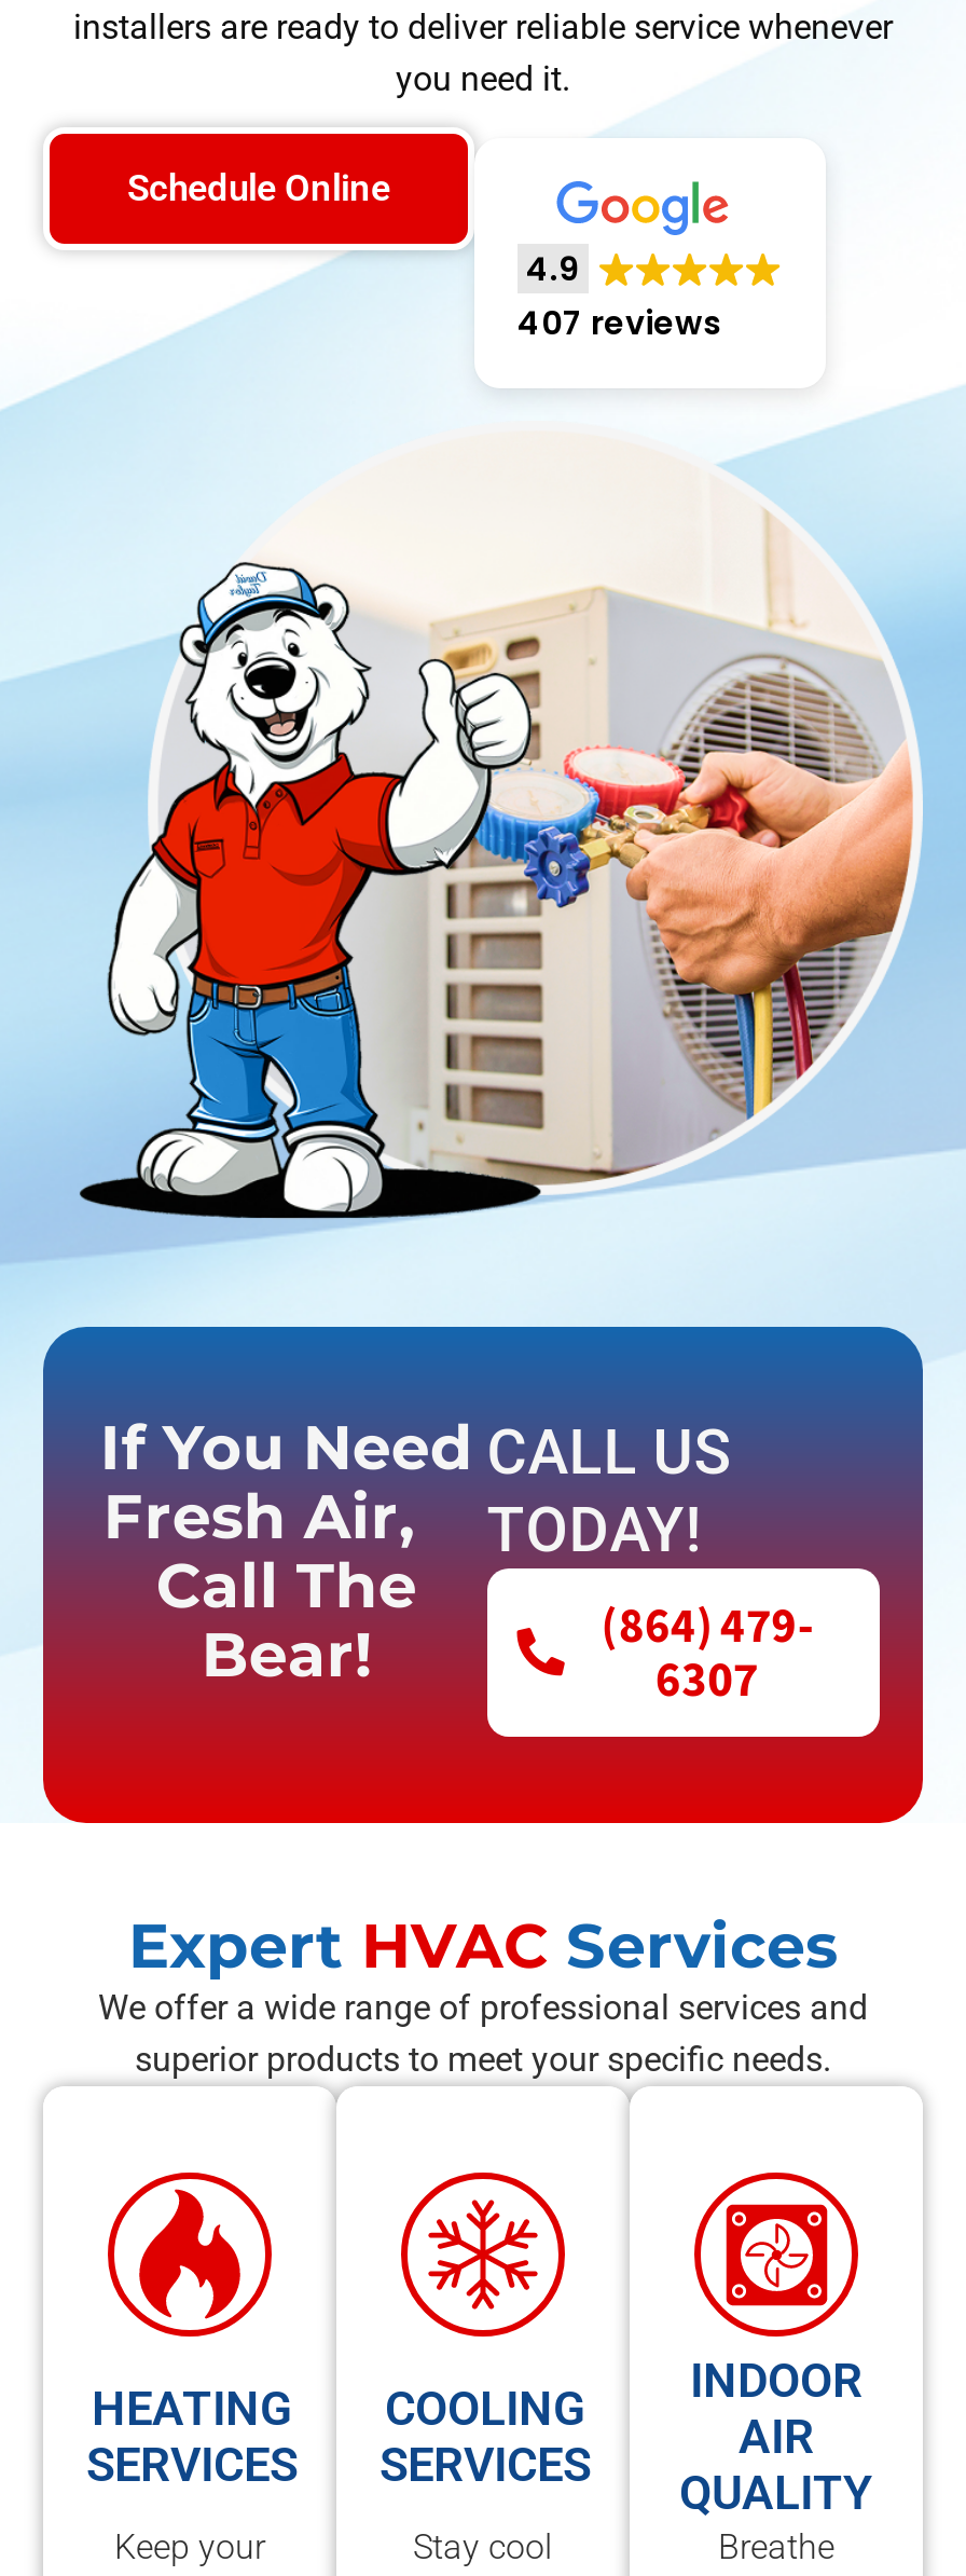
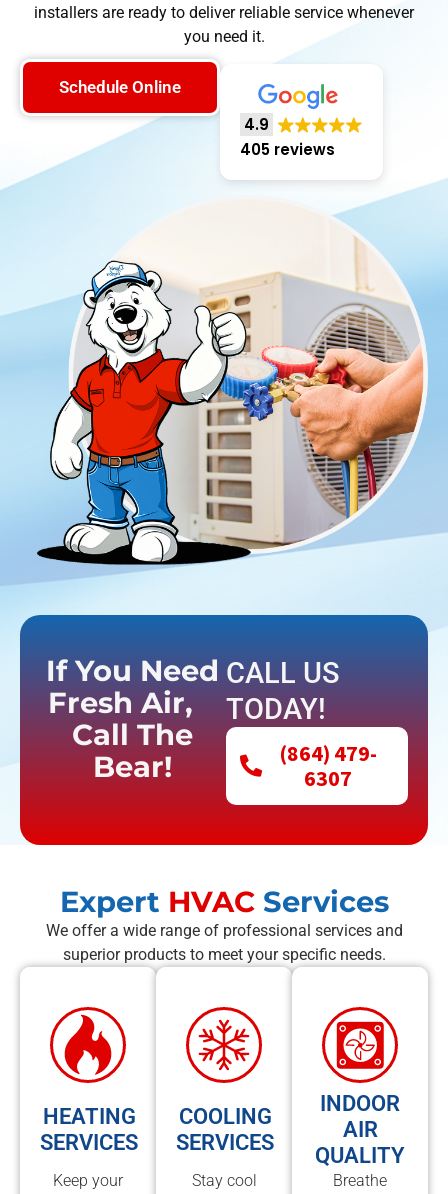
[517,299,722,344] 407 reviews -> [240,139,335,160] 405 reviews

